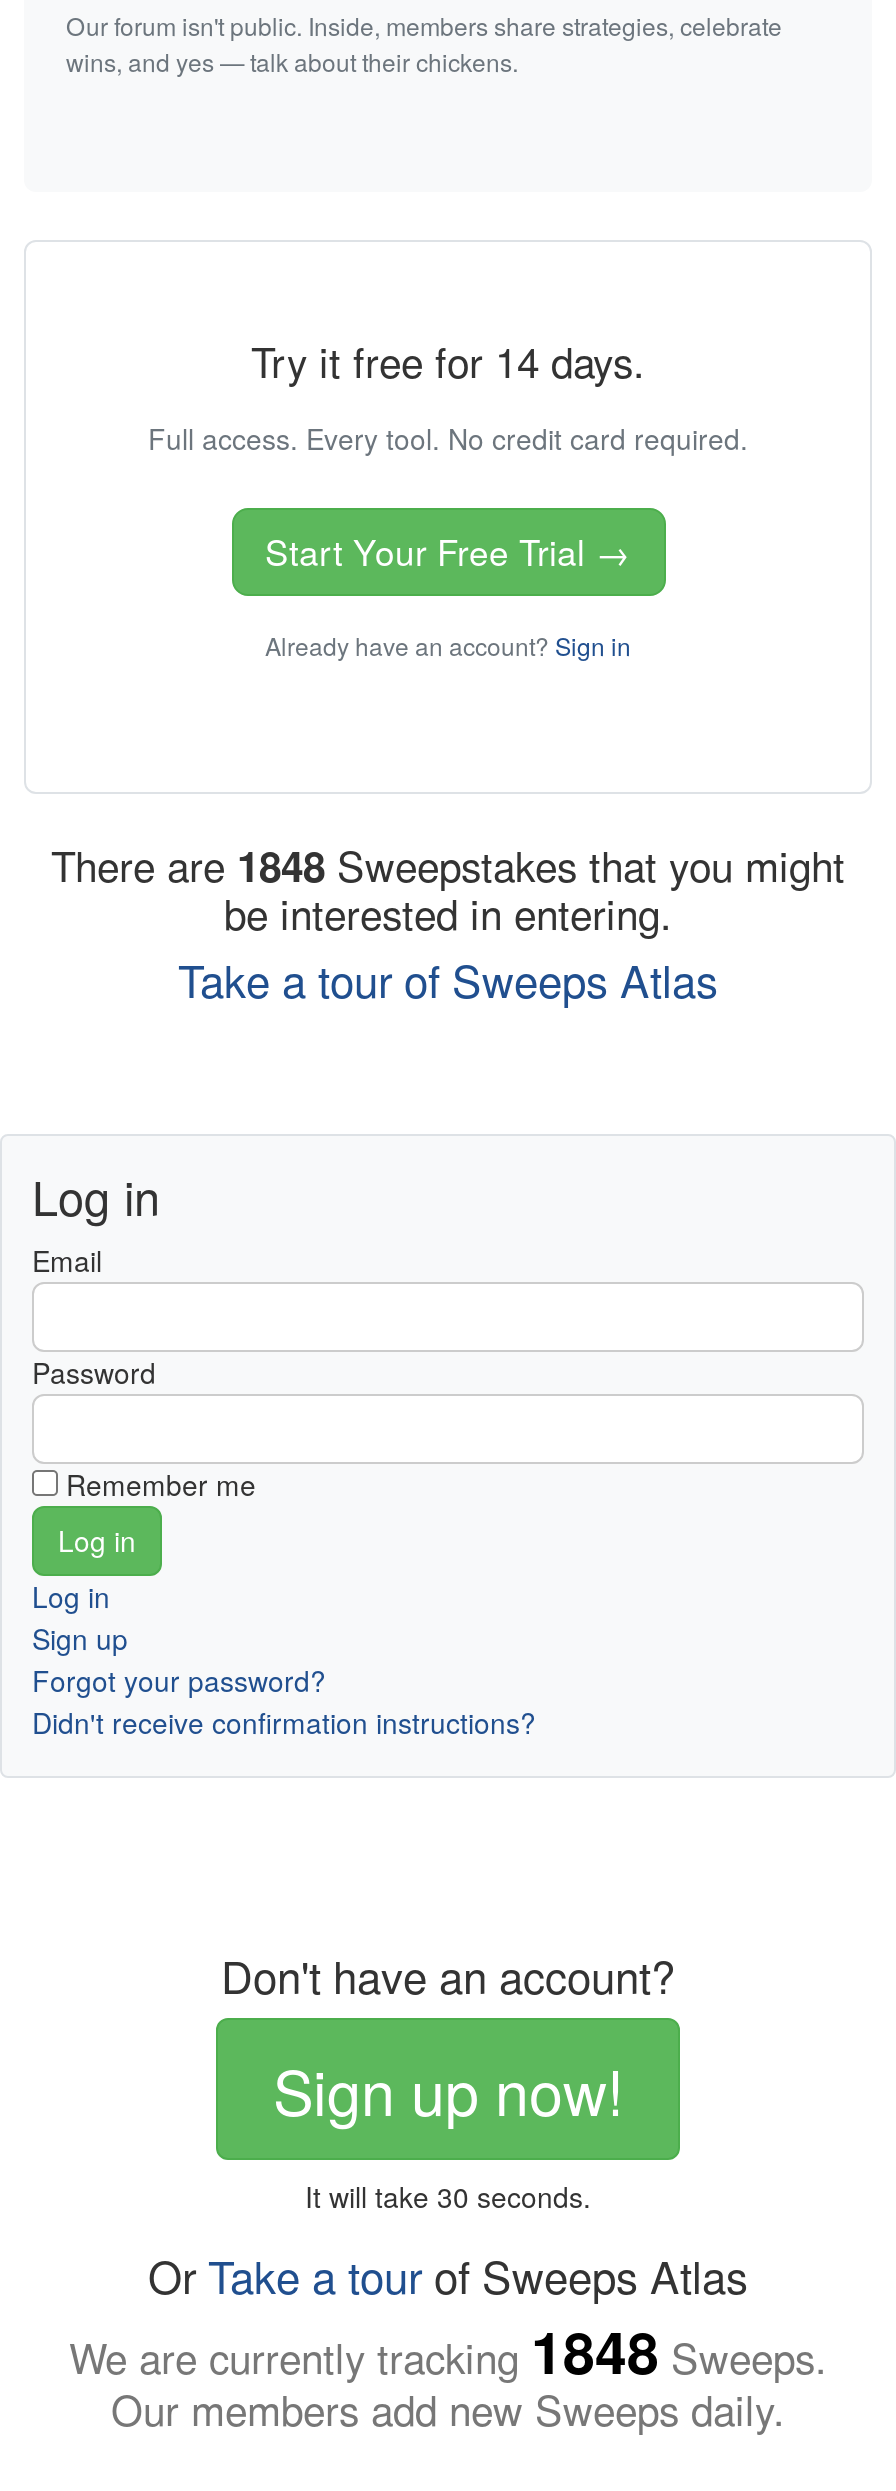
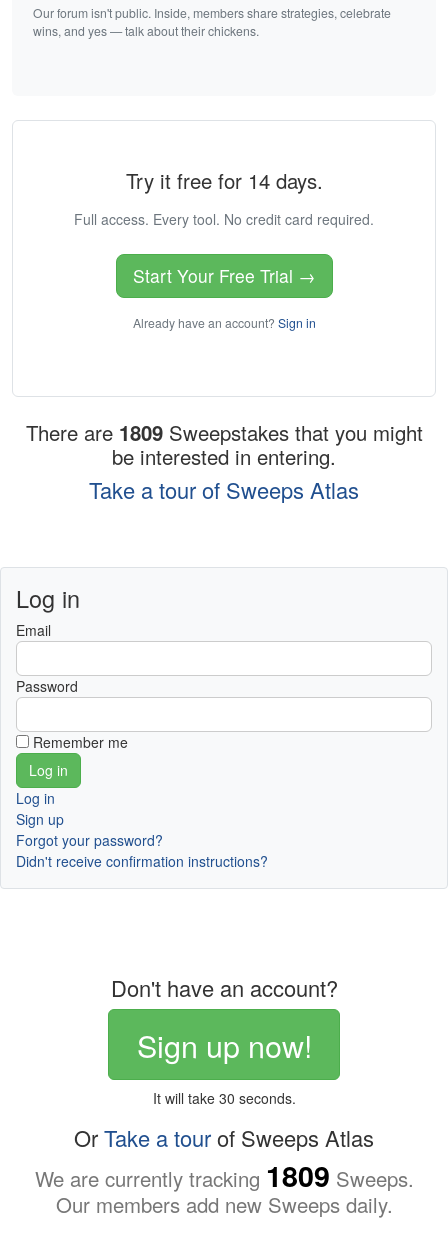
[51,837,845,895] There are 1848 Sweepstakes that you might -> [25,418,422,447] There are 1809 Sweepstakes that you might
[69,2310,827,2392] We are currently tracking 1848 Sweeps. -> [34,1155,413,1196] We are currently tracking 1809 Sweeps.

